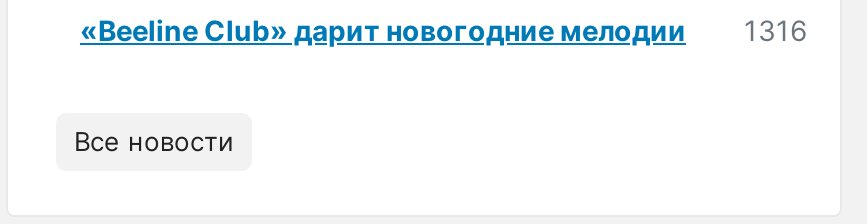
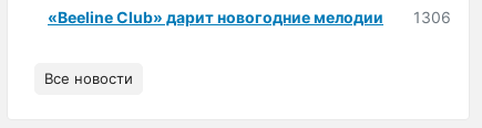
[80,13,808,47] «Beeline Club» дарит новогодние мелодии 1316 -> [48,8,451,27] «Beeline Club» дарит новогодние мелодии 1306

